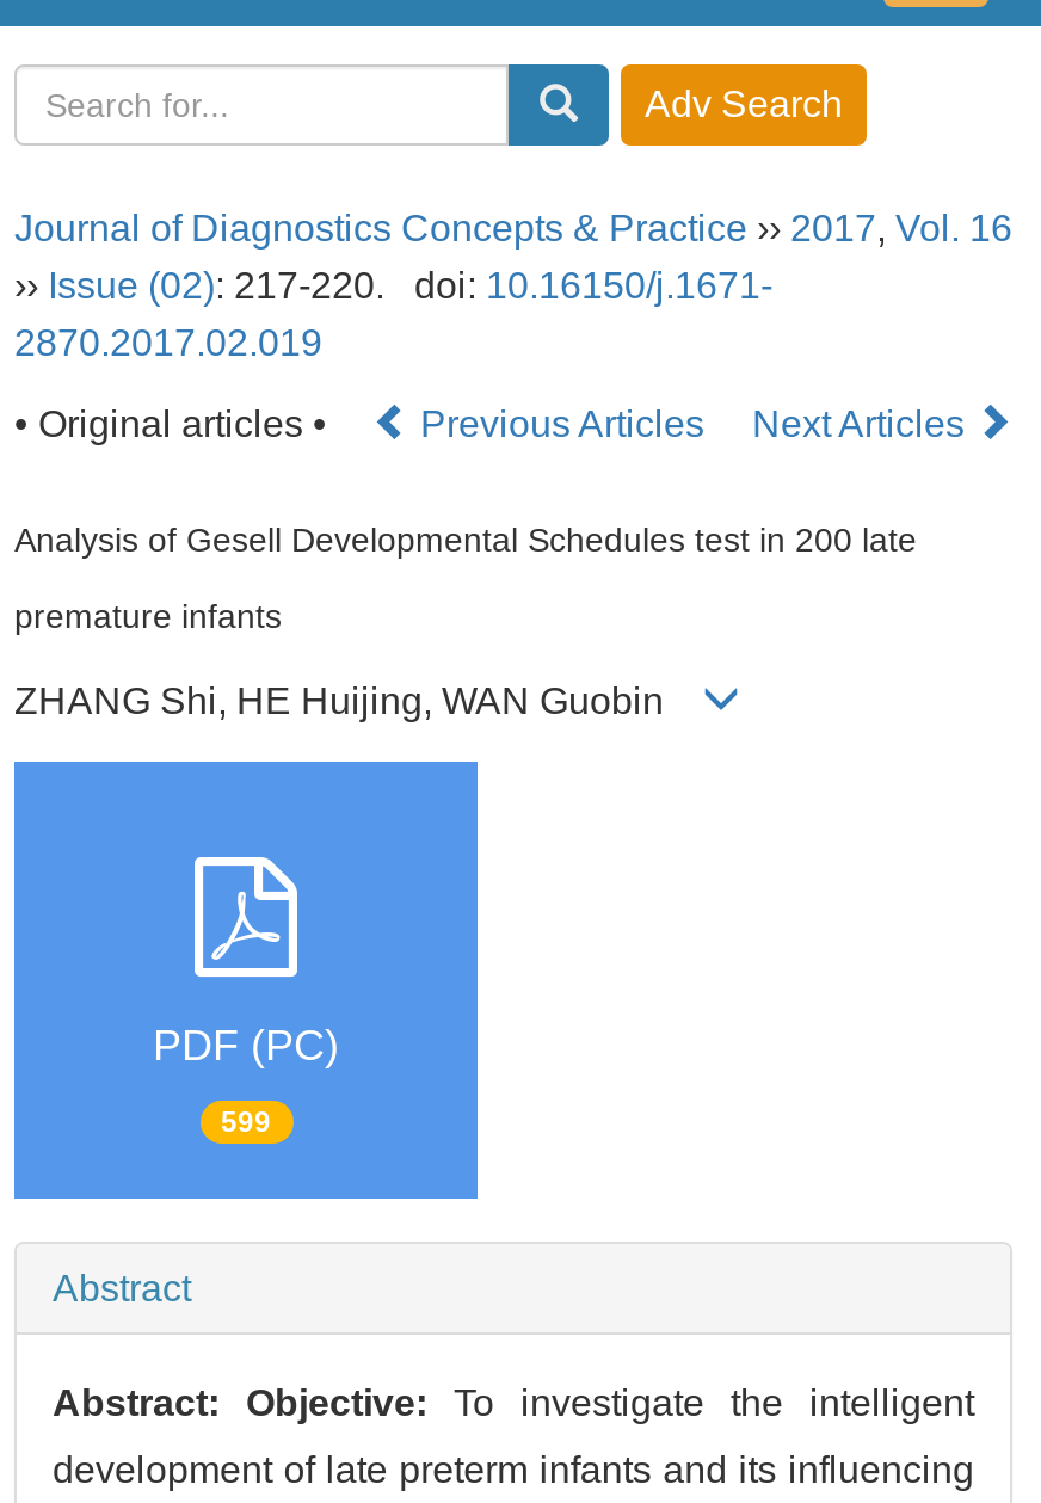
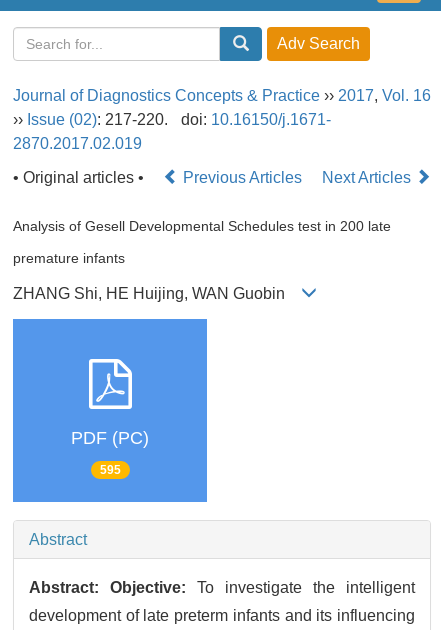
[221,1107,271,1140] 599 -> [99,463,120,477] 595

